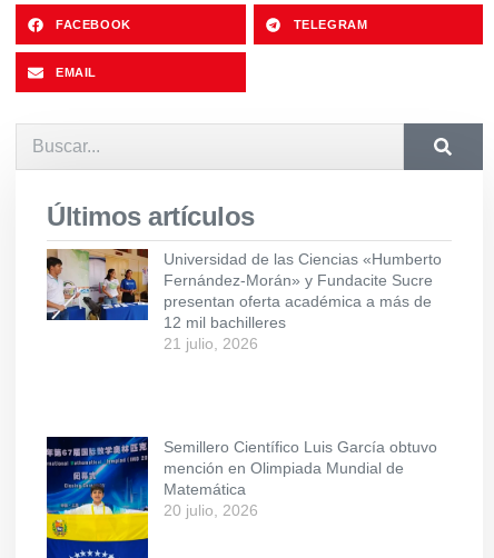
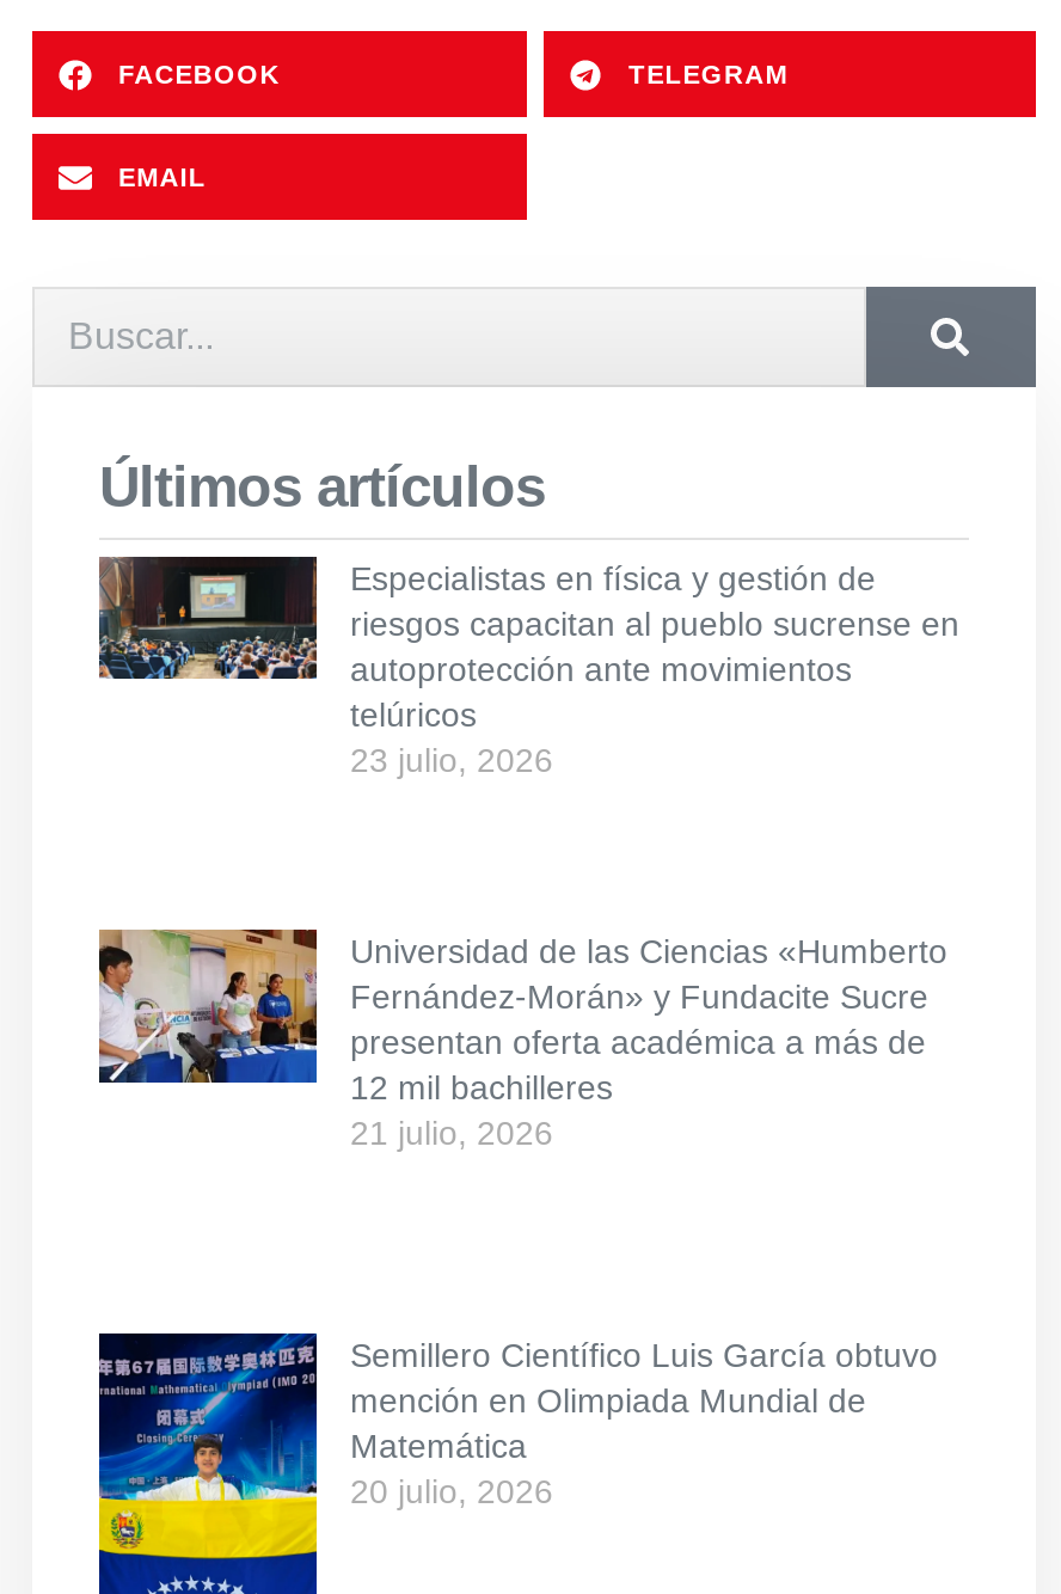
none -> [99,554,959,780] [image] | Especialistas en física y gestión de | riesgos capacitan al pueblo sucrense en | autoprotección ante movimientos | telúricos | 23 julio, 2026

